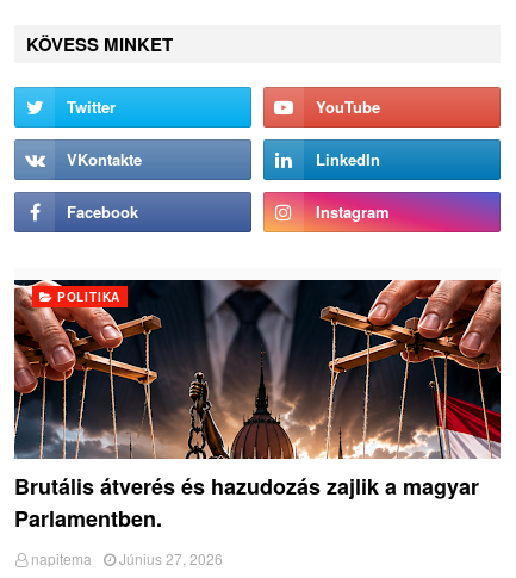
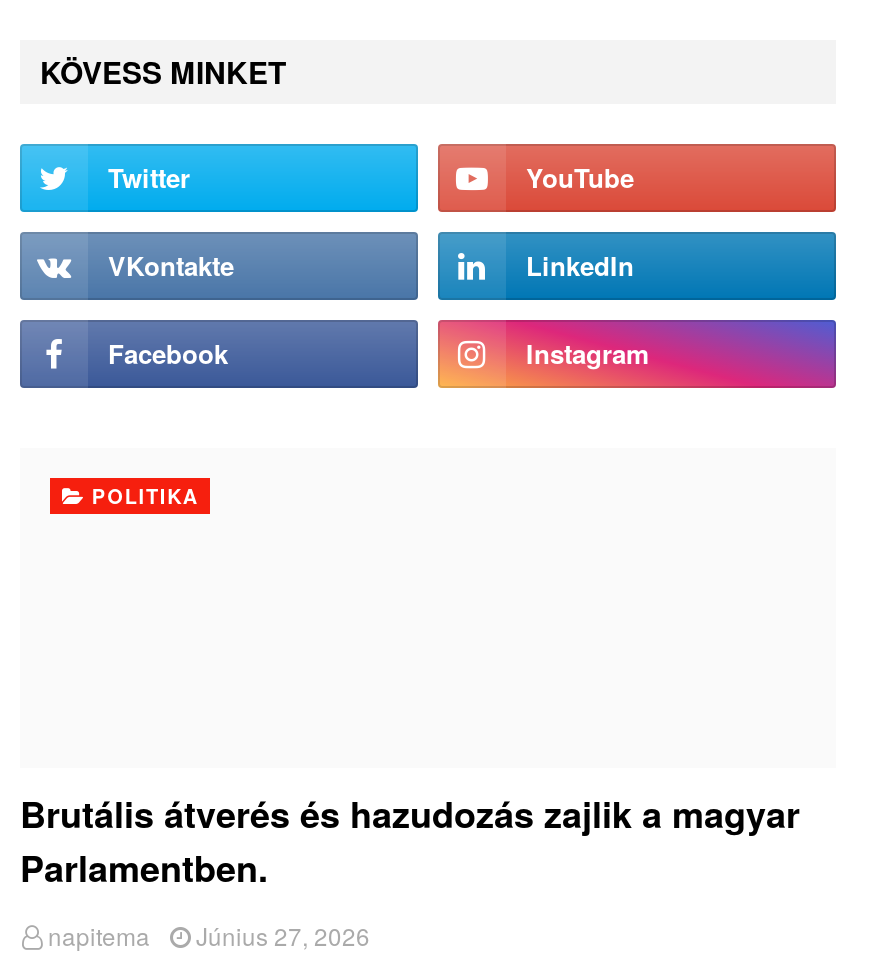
[13,279,502,460] [image] -> none

